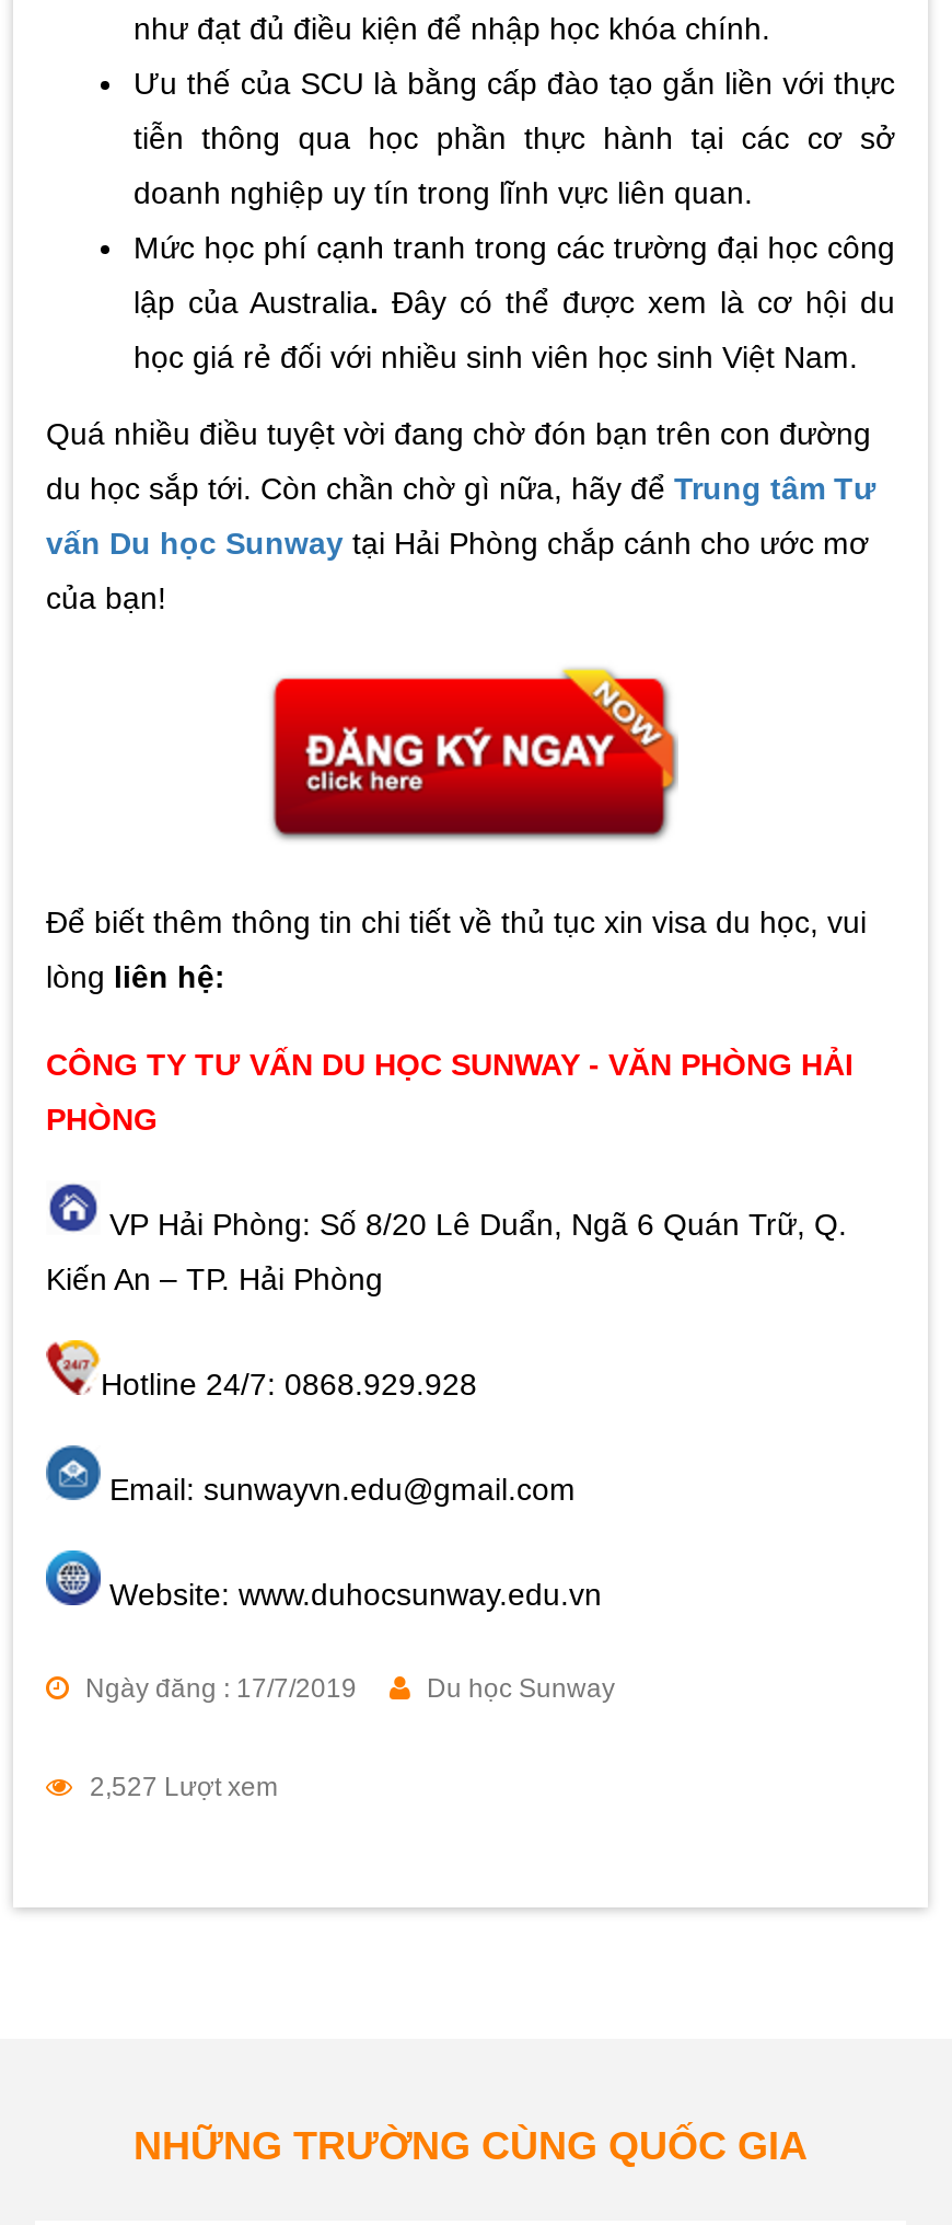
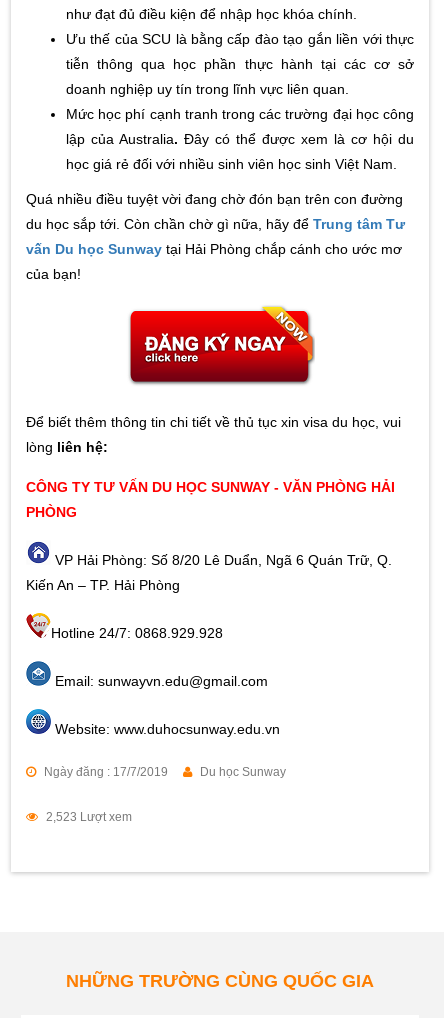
[83,1771,278,1801] 2,527 Lượt xem -> [43,810,132,824] 2,523 Lượt xem

